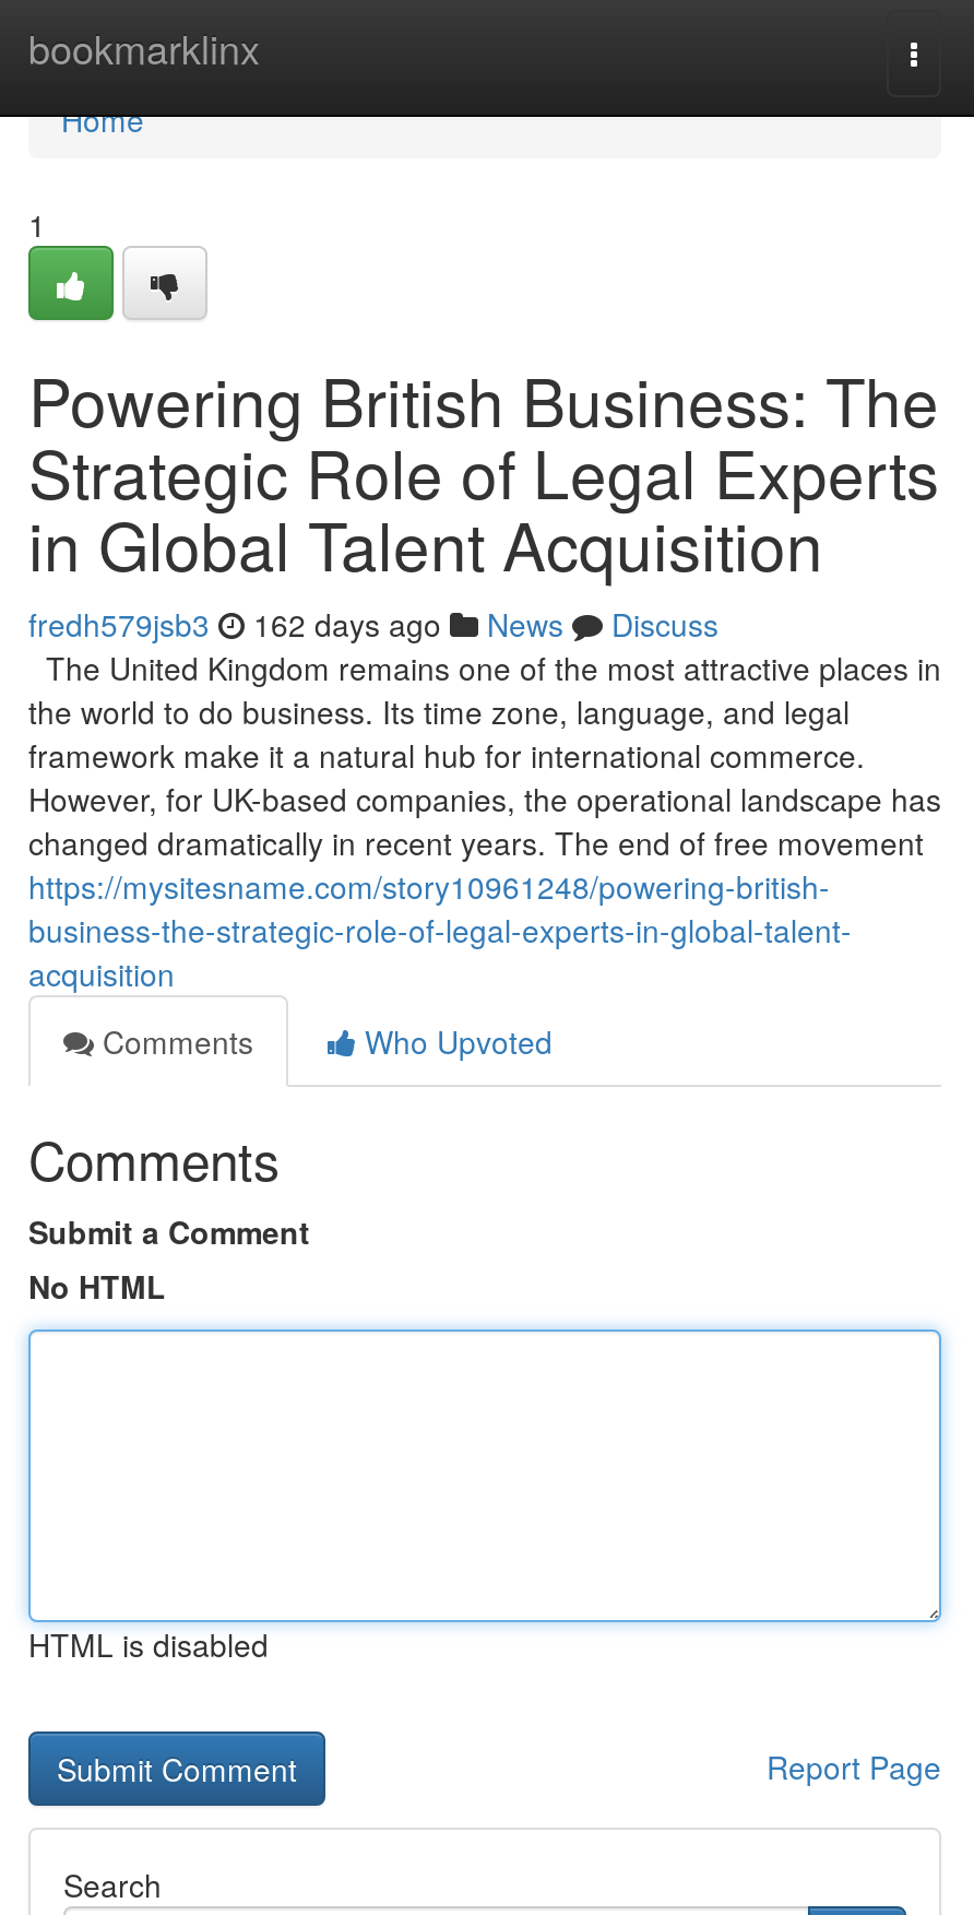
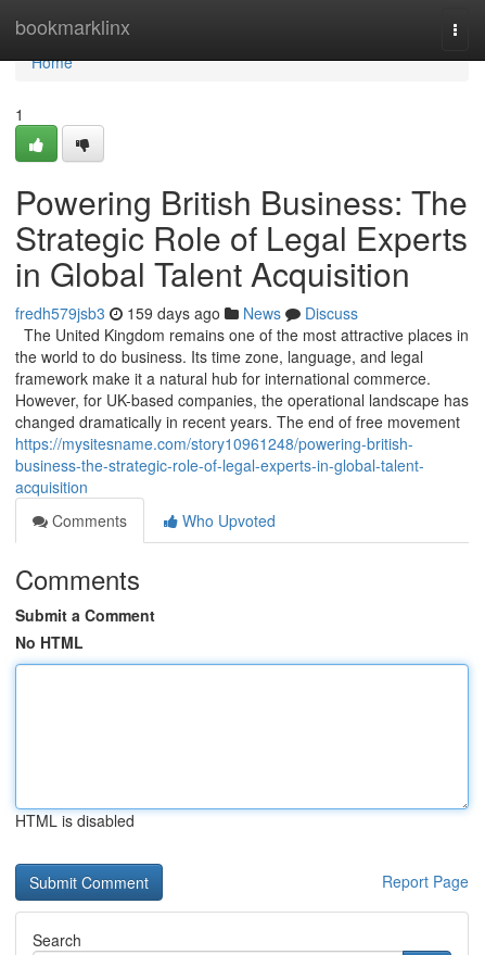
[28,602,718,646] fredh579jsb3 162 days ago News Discuss -> [15,302,358,324] fredh579jsb3 159 days ago News Discuss

